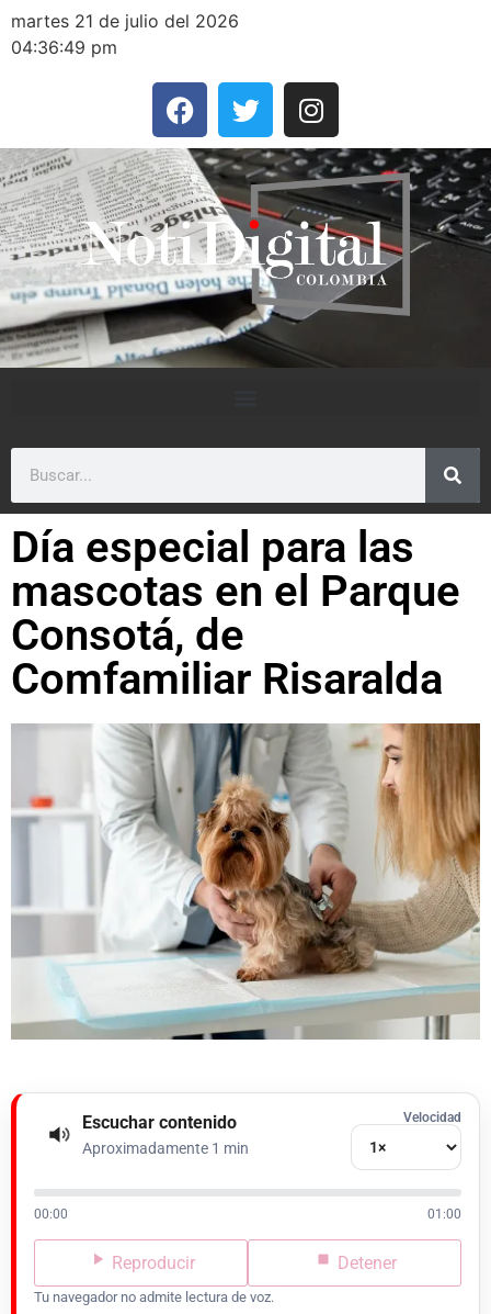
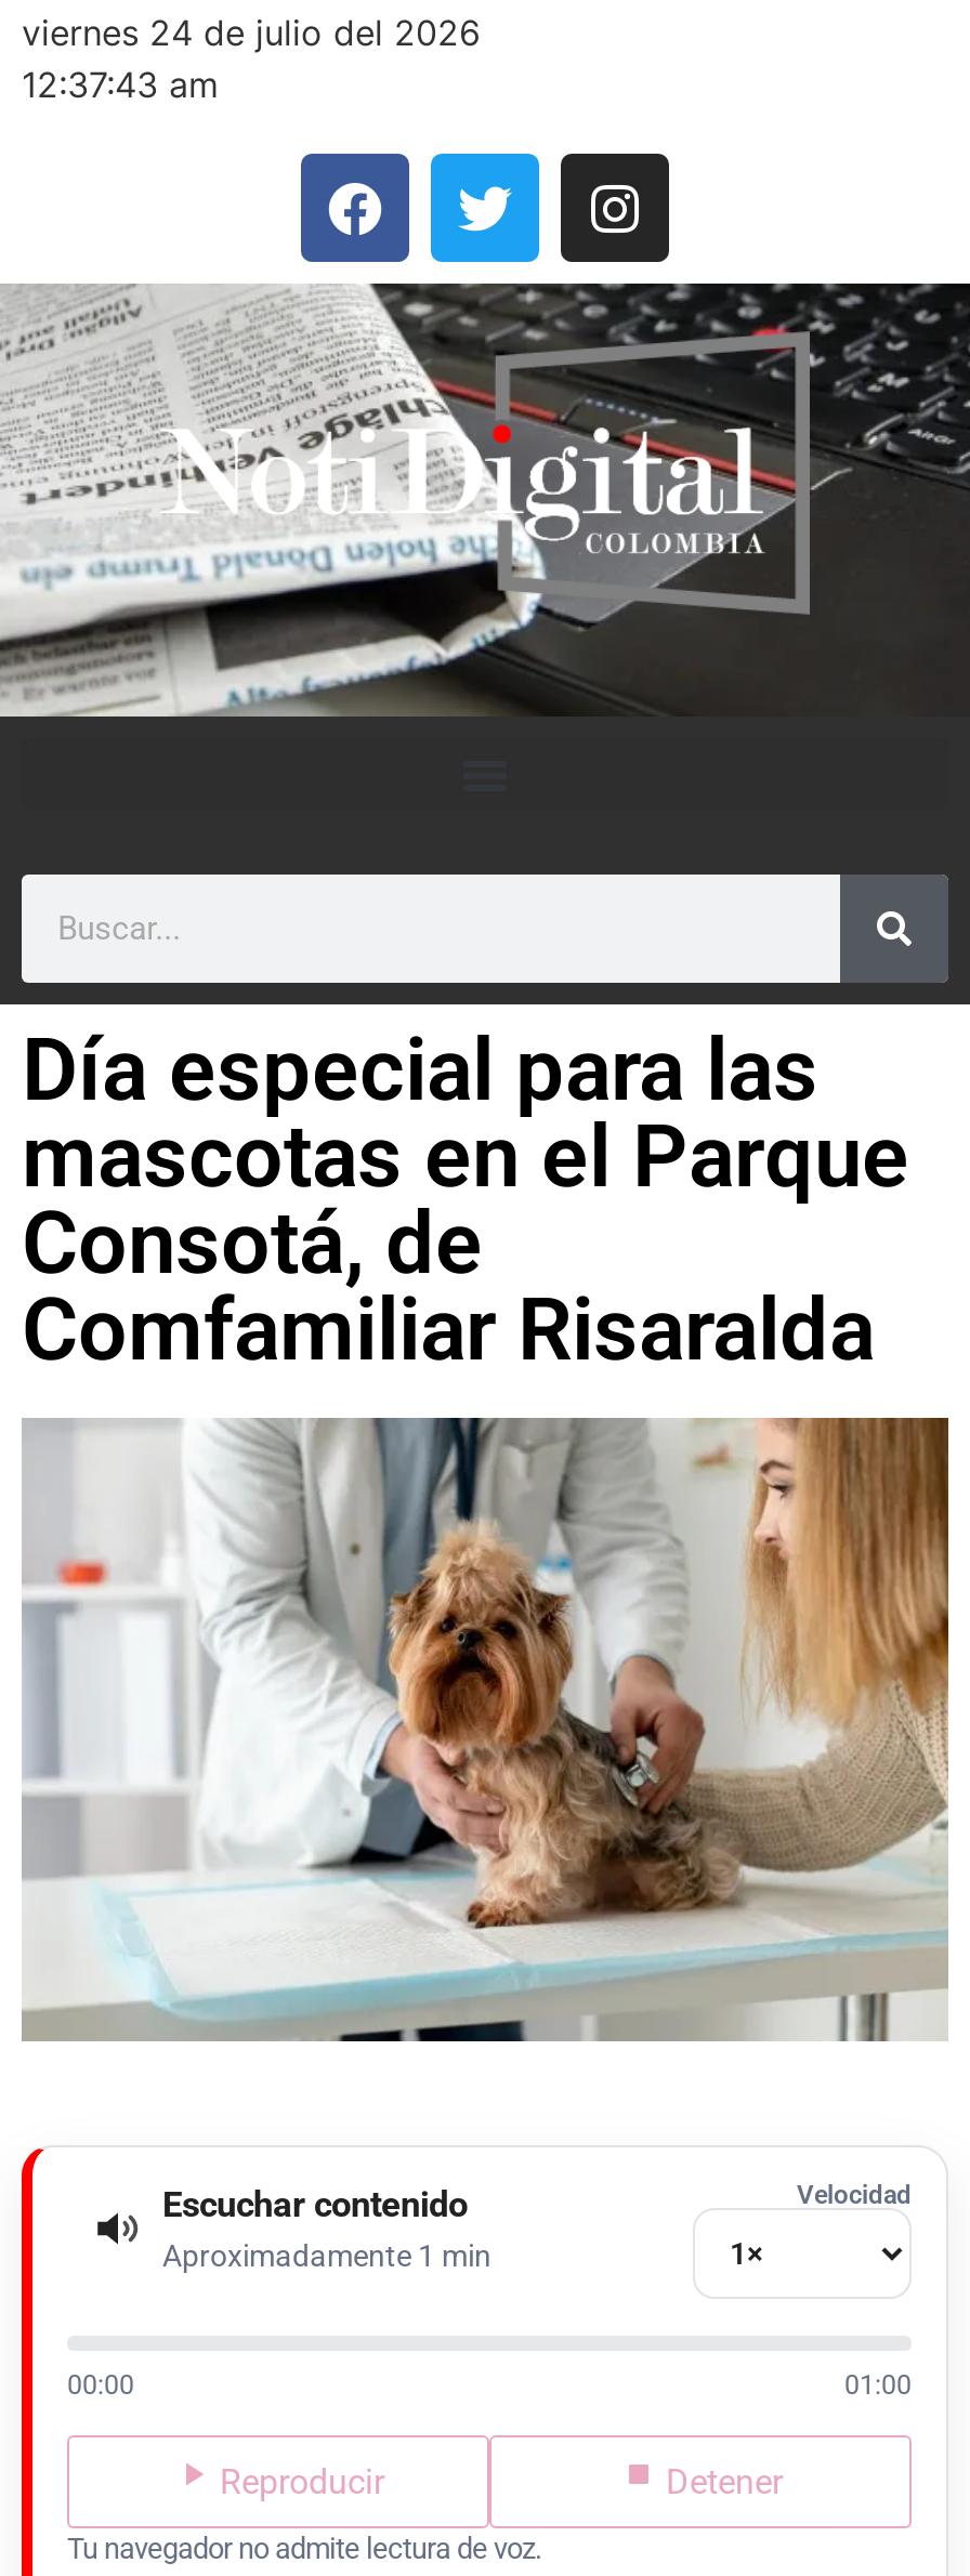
[11,10,239,58] martes 21 de julio del 2026 | 04:36:49 pm -> [22,11,481,106] viernes 24 de julio del 2026 | 12:37:43 am

